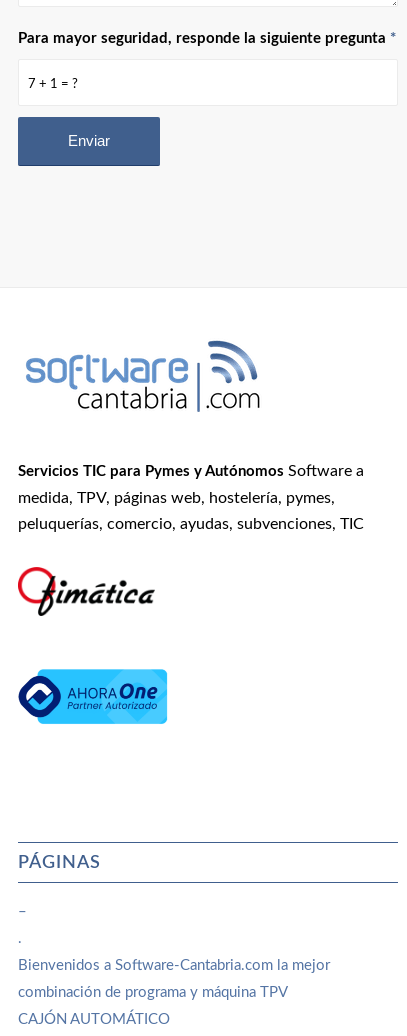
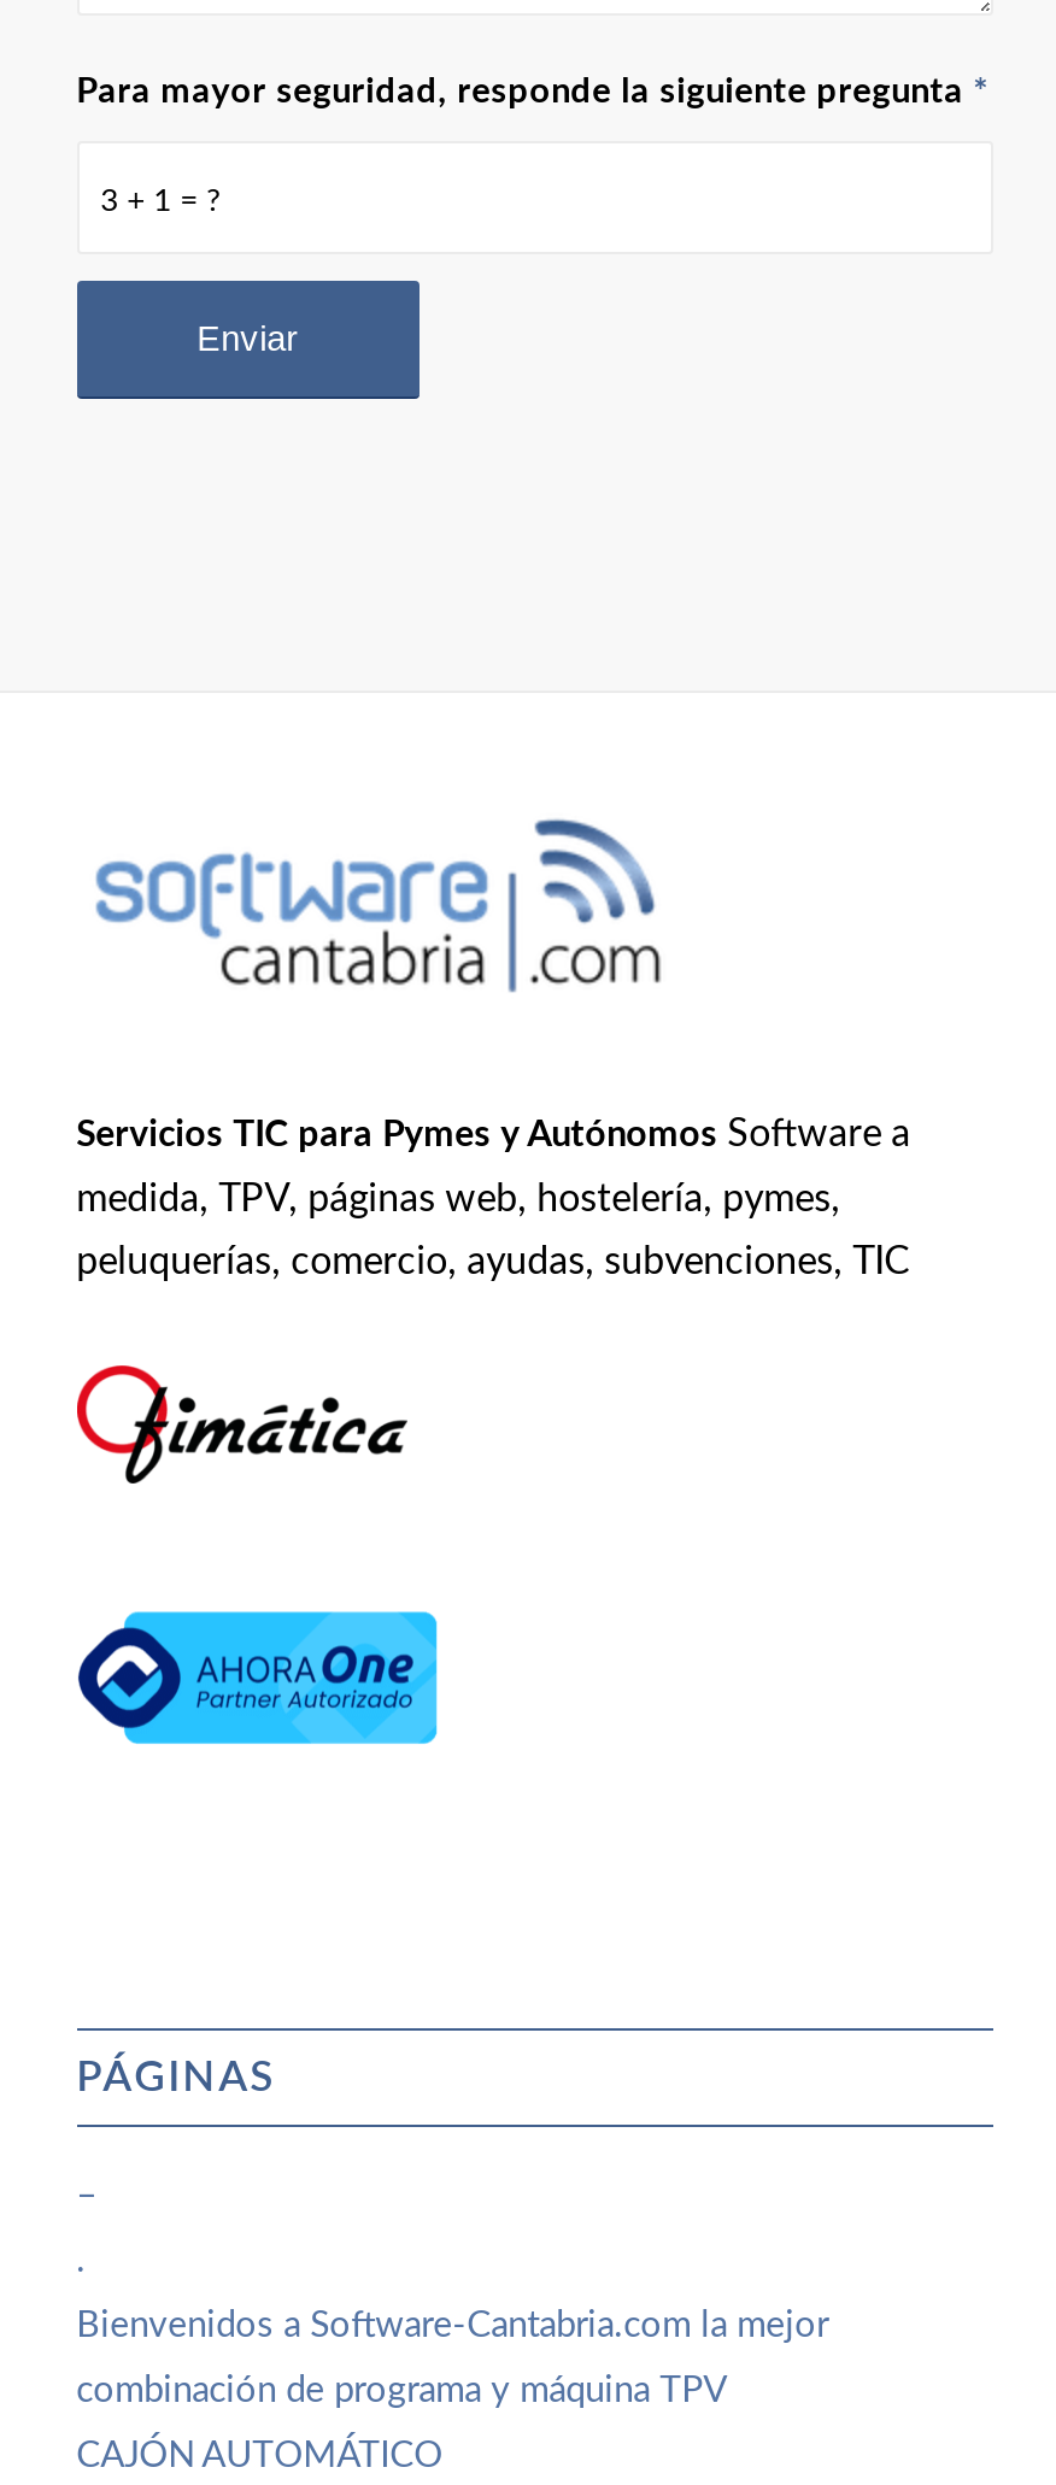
[28,78,78,91] 7 + 1 = ? -> [100,187,221,218] 3 + 1 = ?

